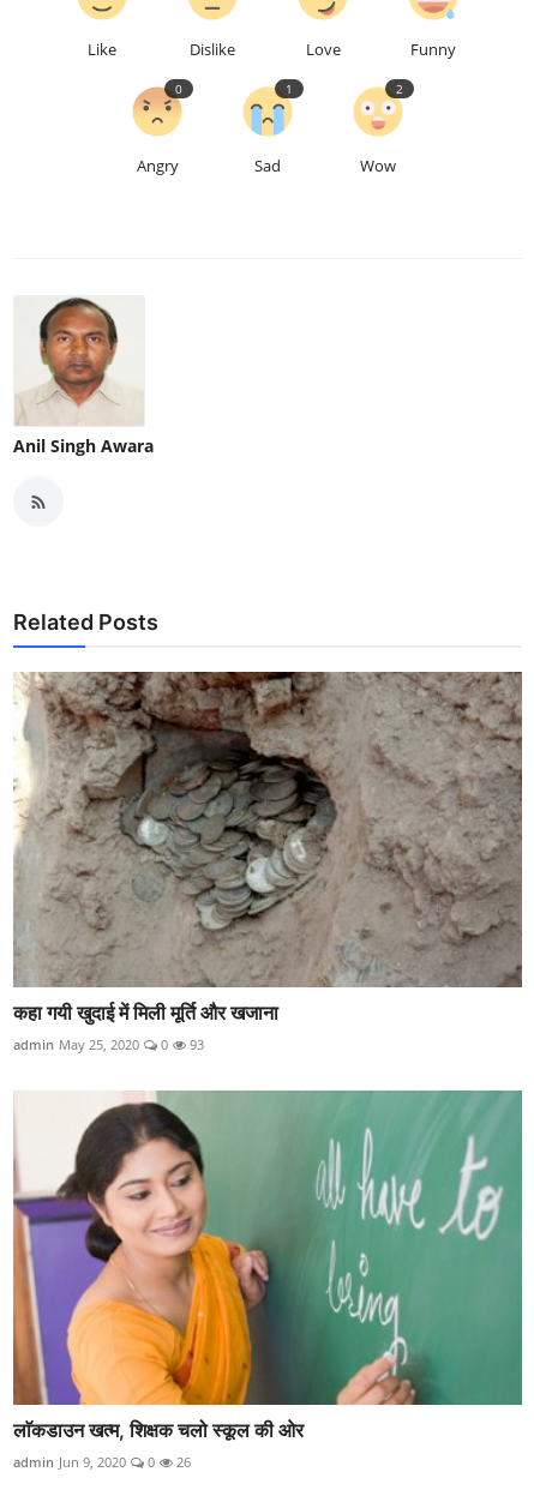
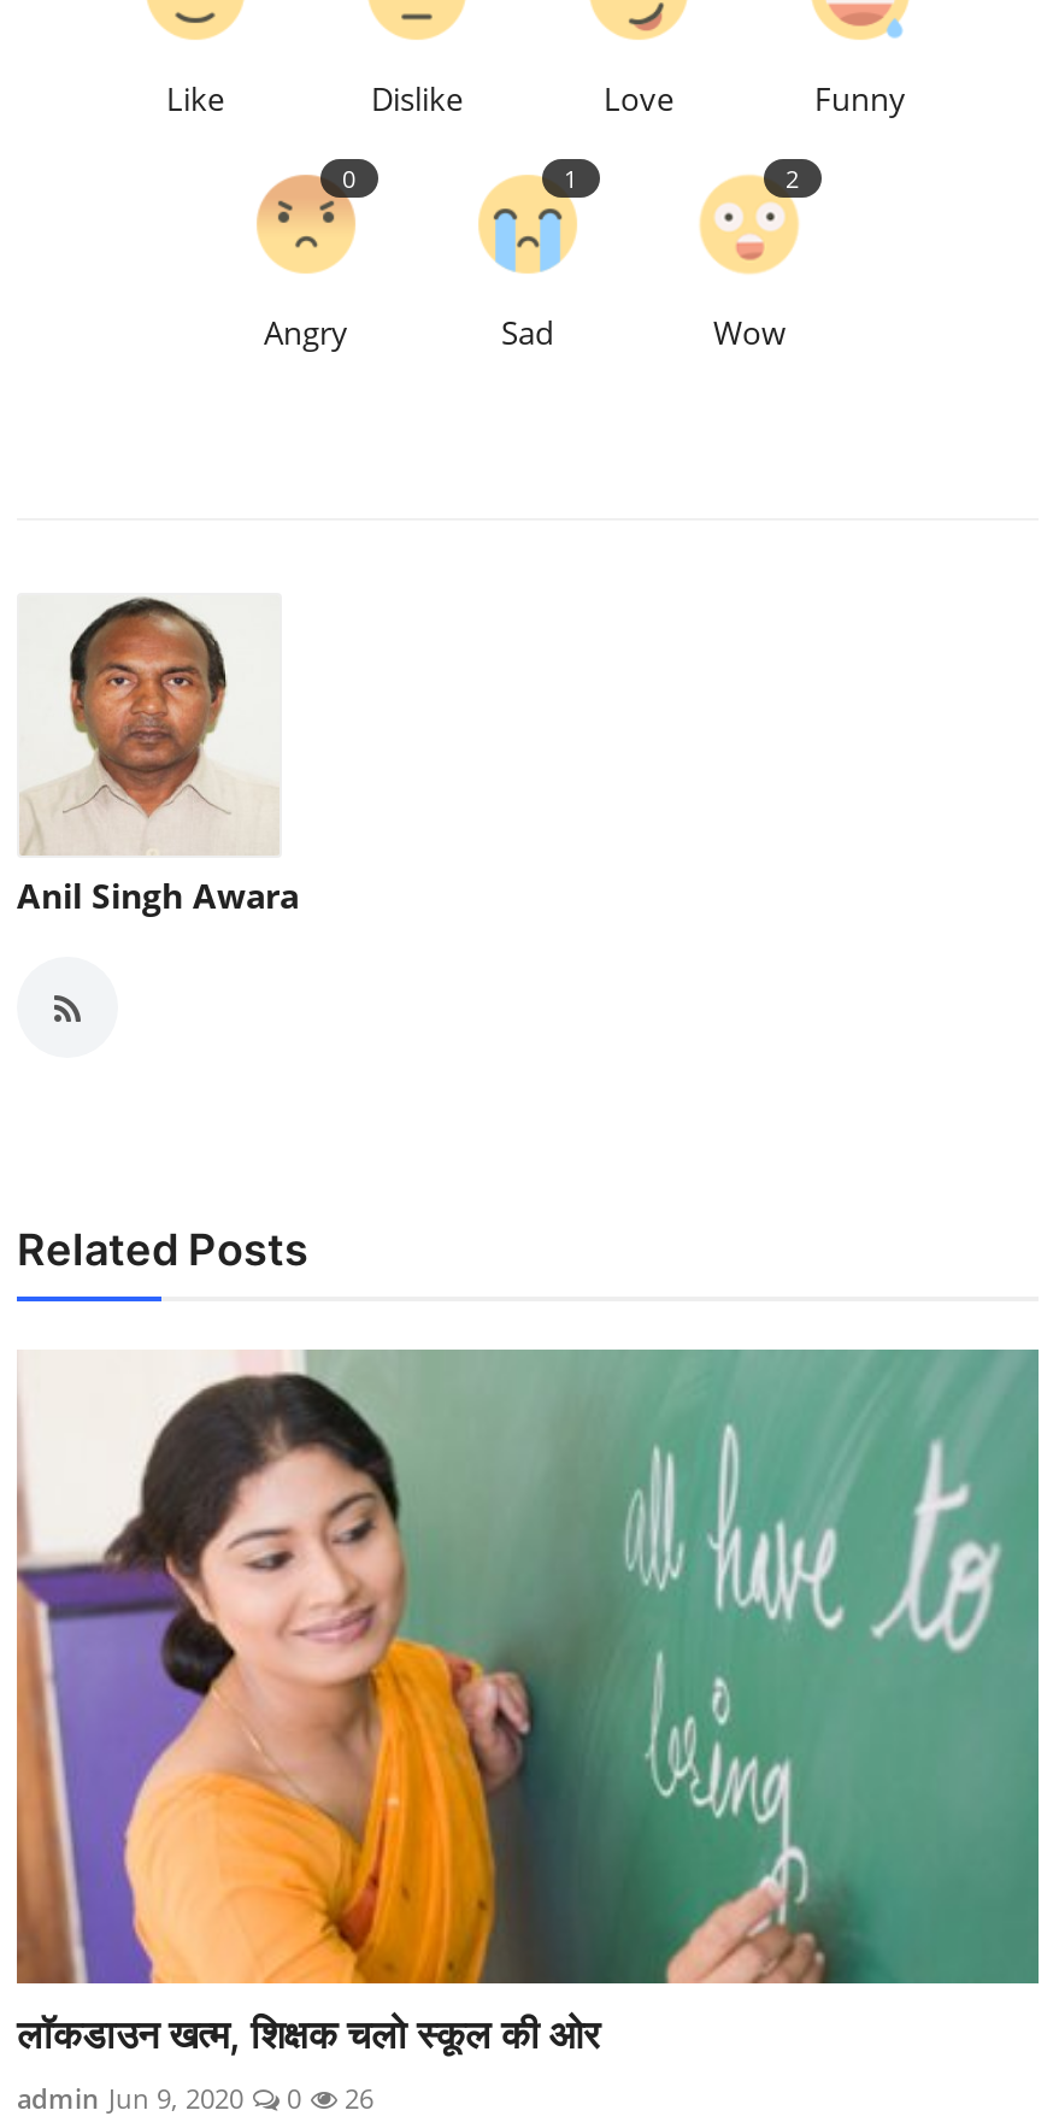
[13,671,522,1053] [image] | कहा गयी खुदाई में मिली मूर्ति और खजाना | admin May 25, 2020 | 0 | 93 -> none

